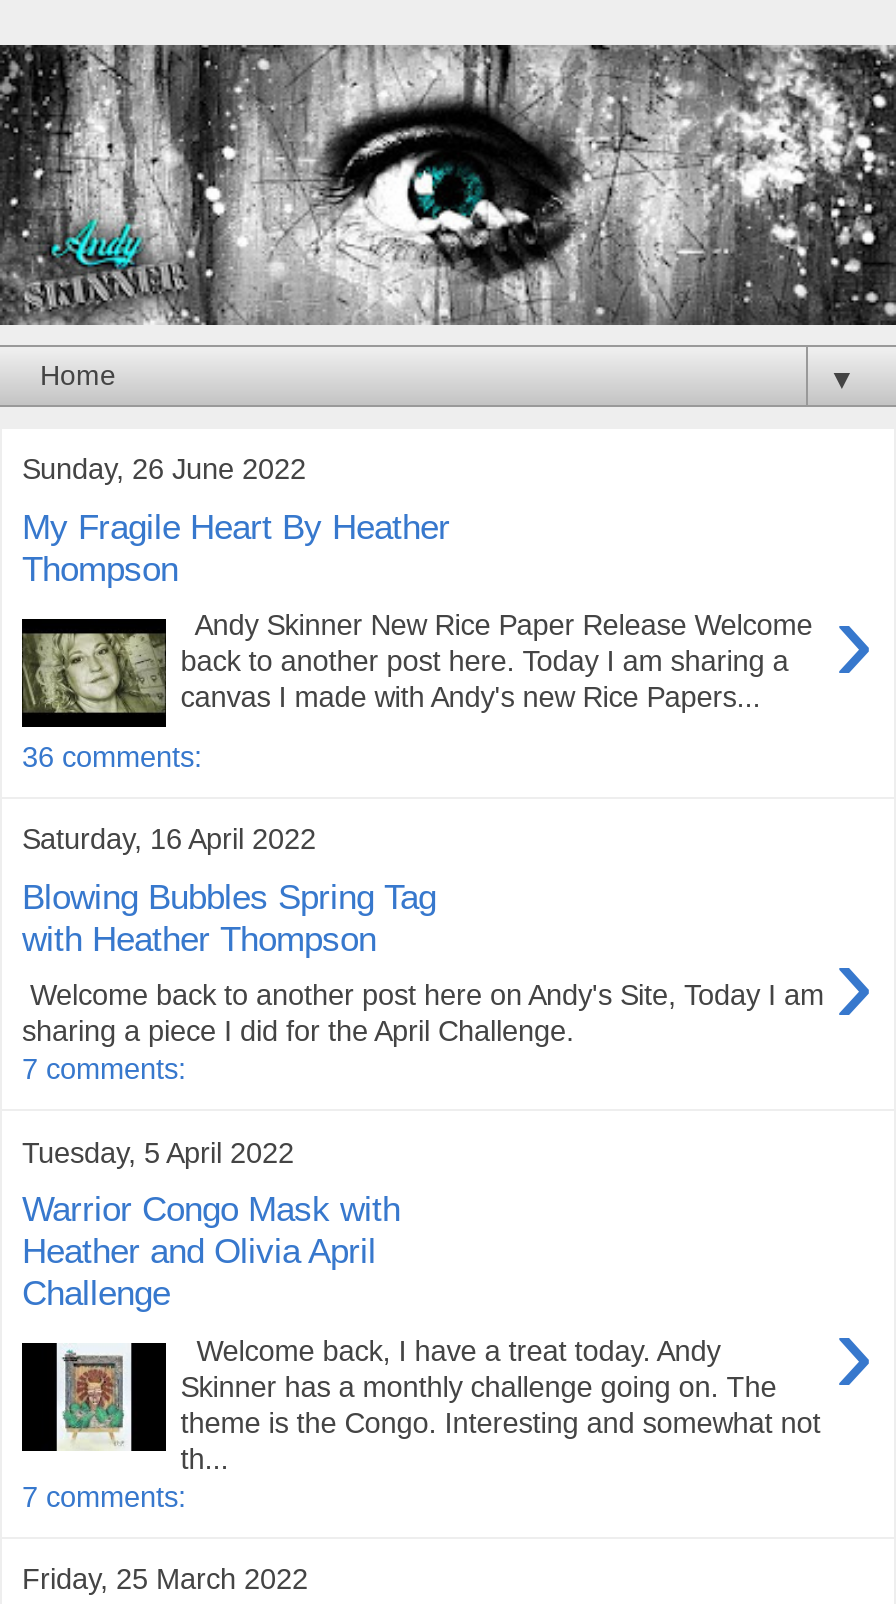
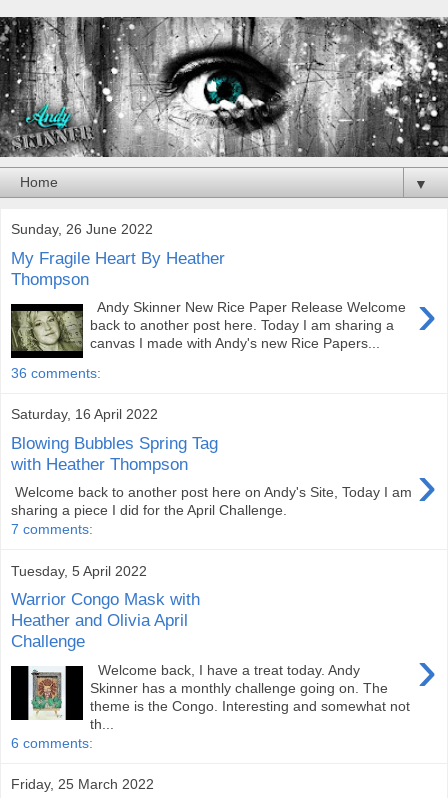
[22,1480,186,1512] 7 comments: -> [11,734,93,750] 6 comments:

